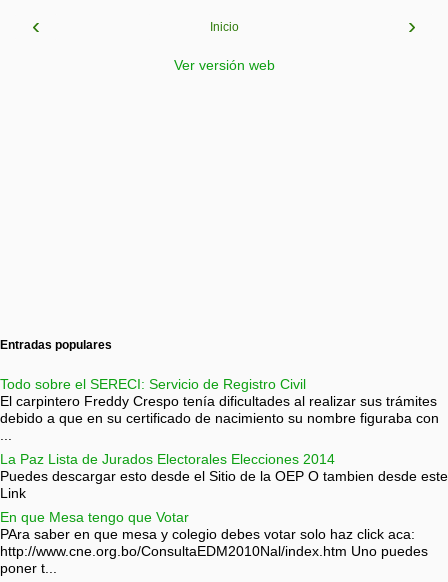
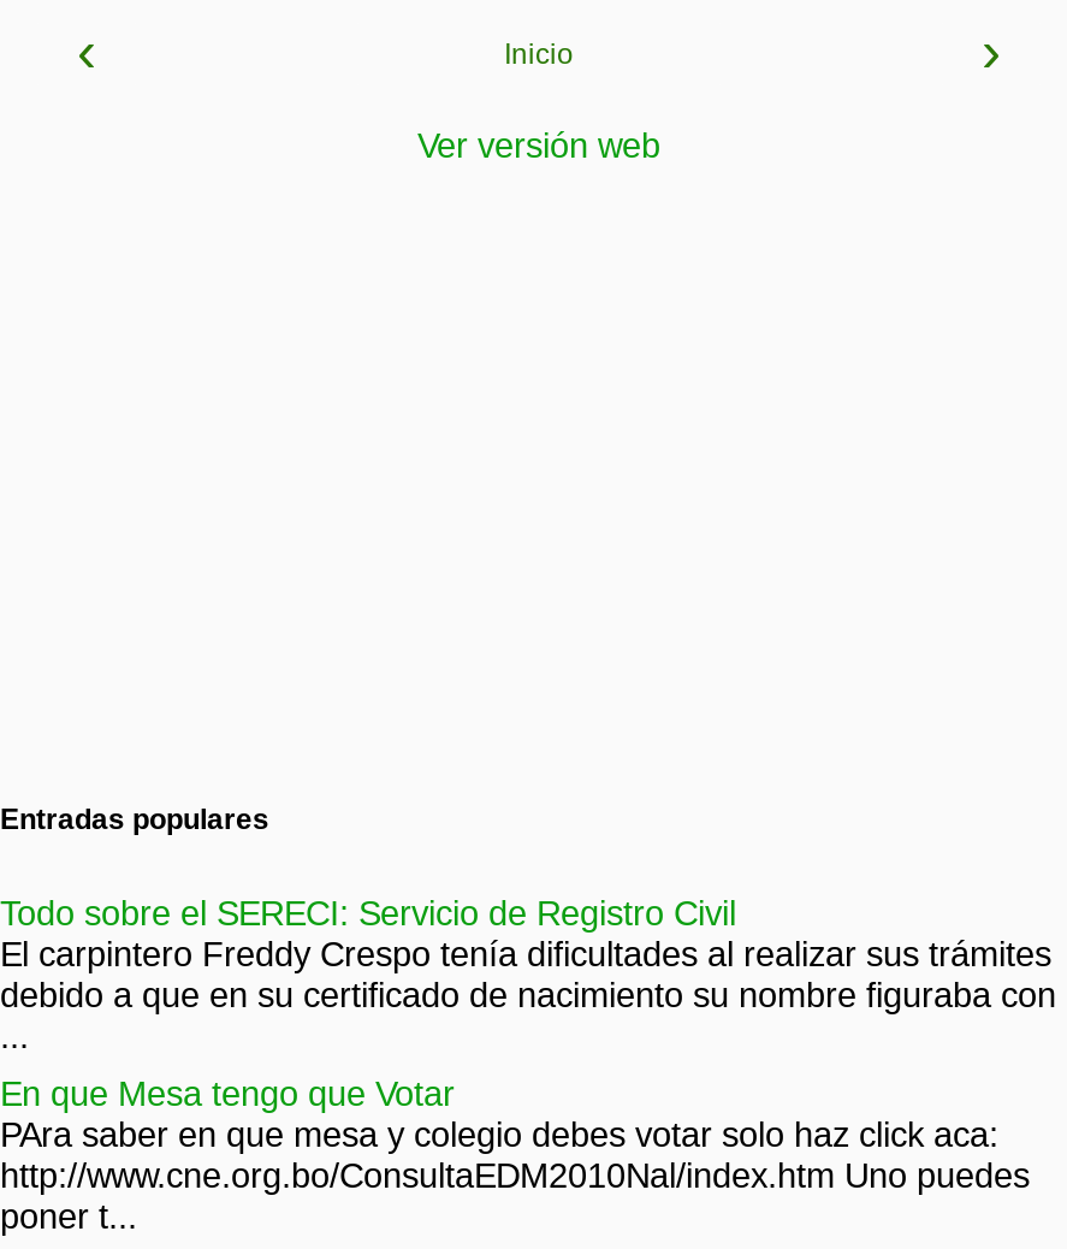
[0,451,448,501] La Paz Lista de Jurados Electorales Elecciones 2014 | Puedes descargar esto desde el Sitio de la OEP O tambien desde este | Link -> none

